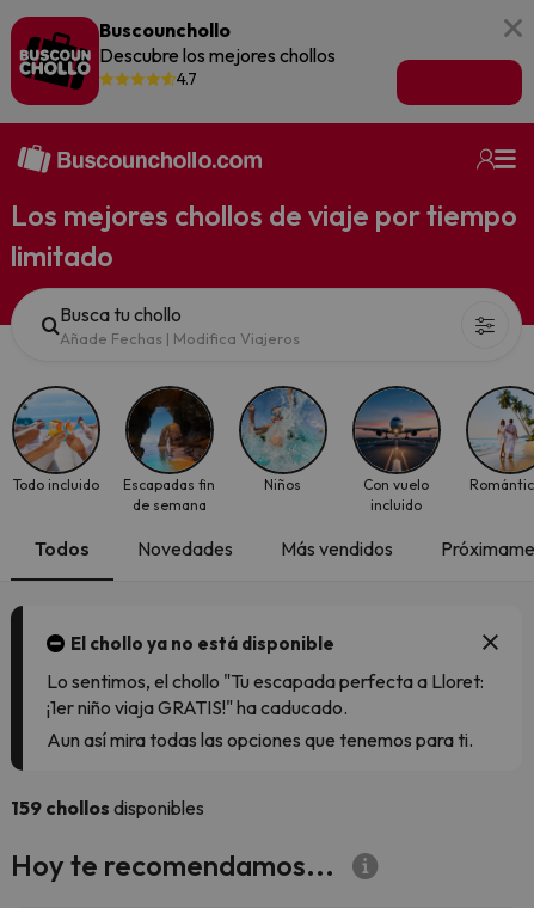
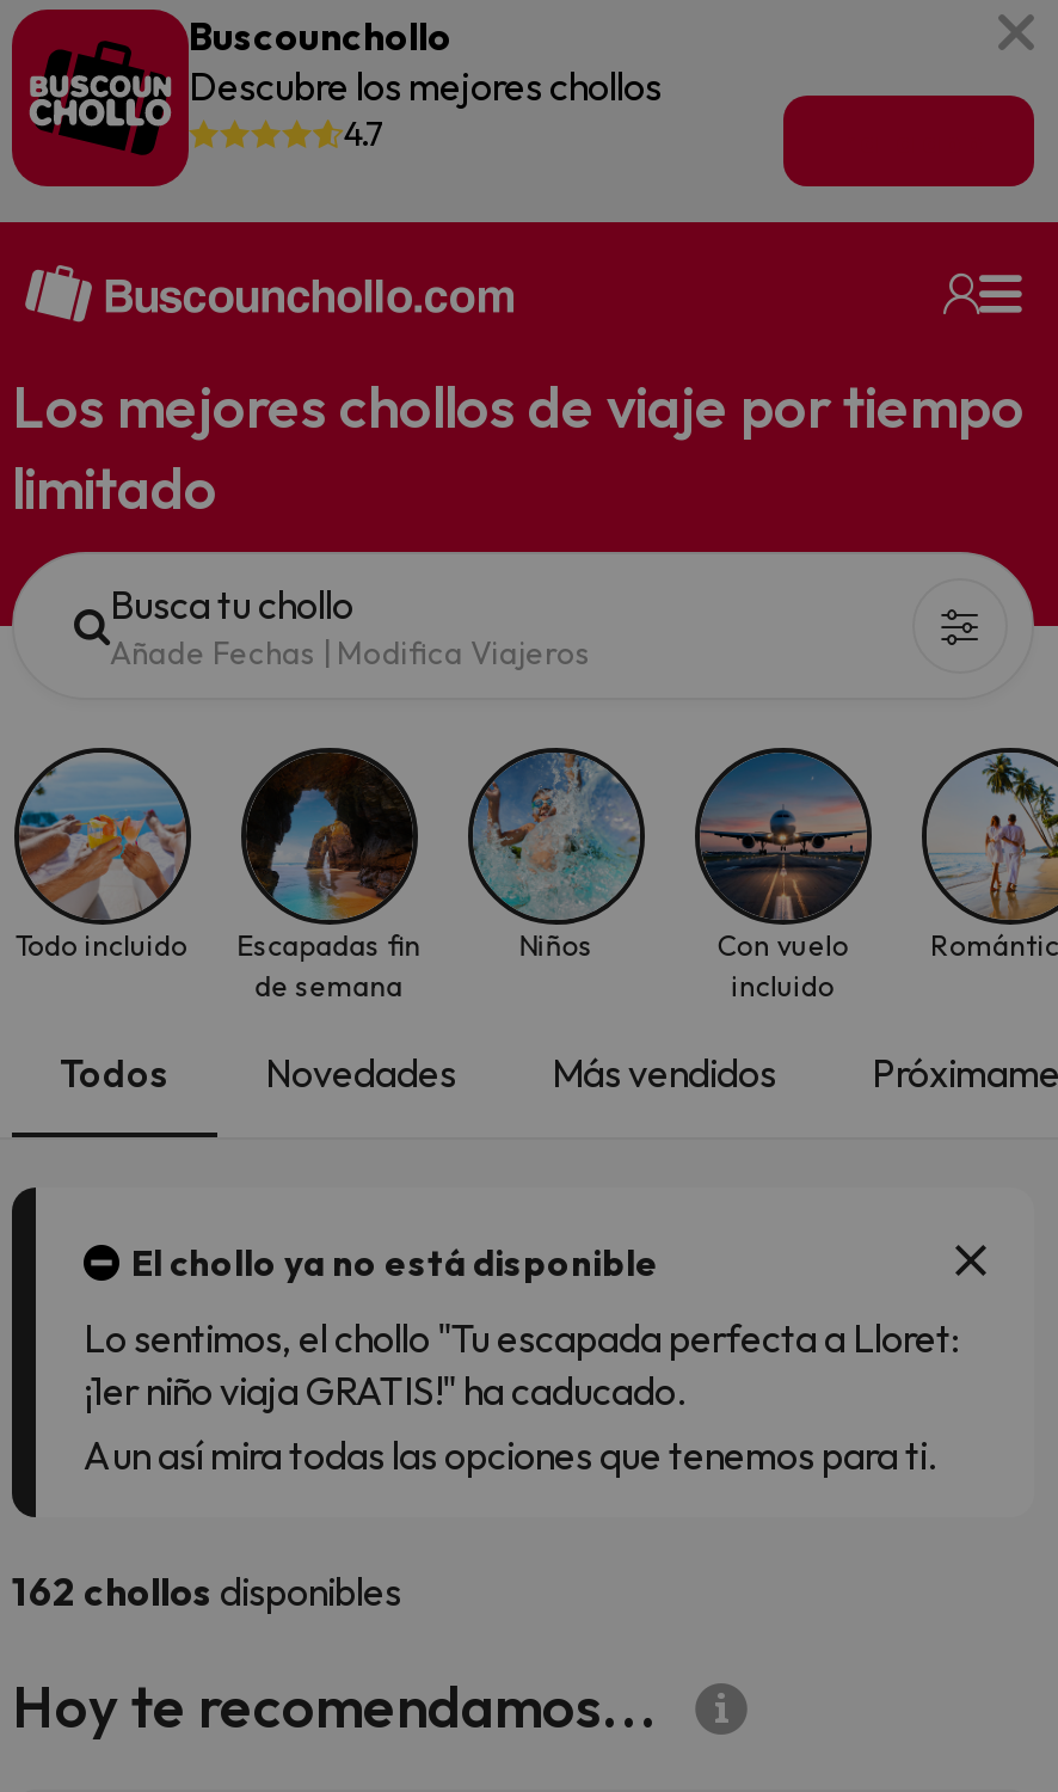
[11,796,204,820] 159 chollos disponibles -> [12,1567,401,1615] 162 chollos disponibles

